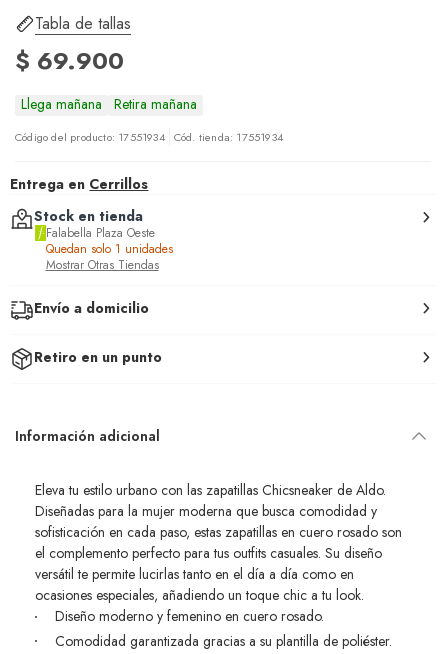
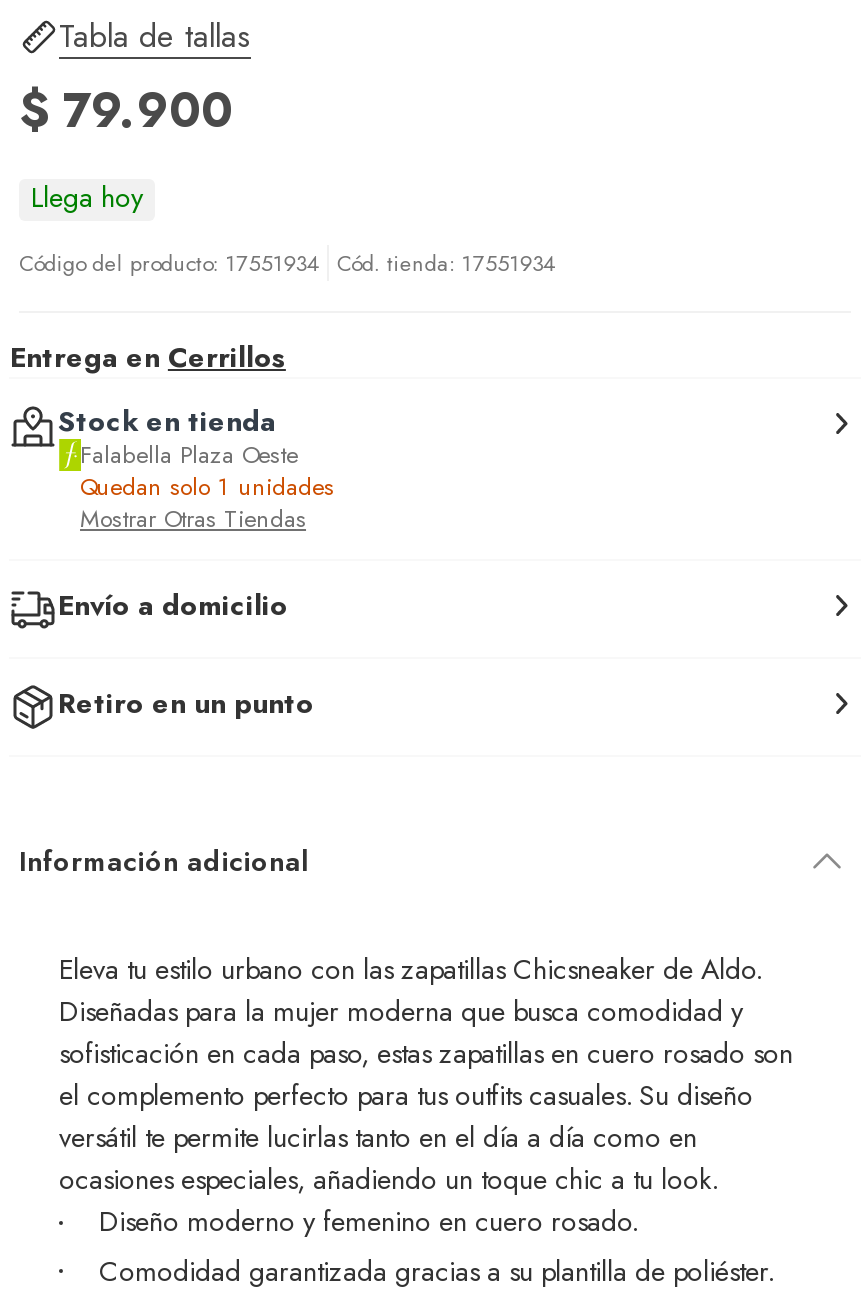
[15,43,124,78] $ 69.900 -> [19,75,233,145] $ 79.900
[21,94,197,114] Llega mañana Retira mañana -> [31,177,143,217] Llega hoy

